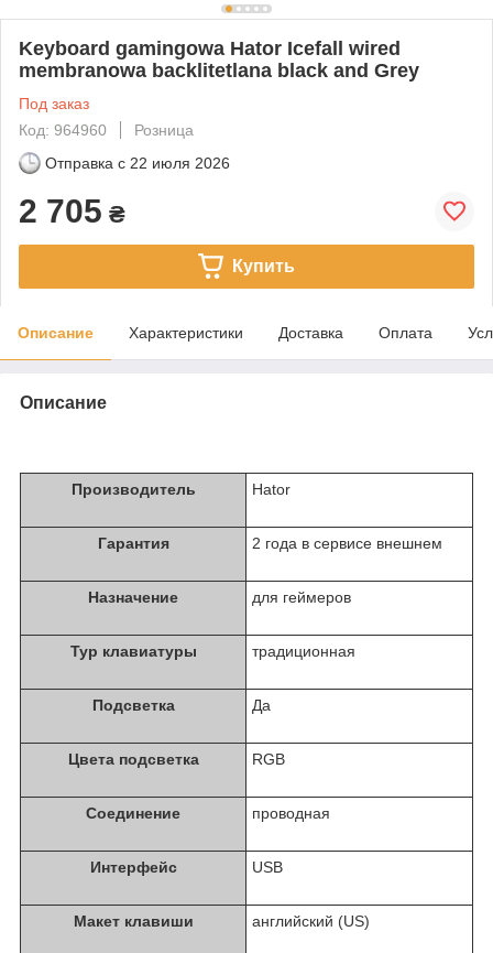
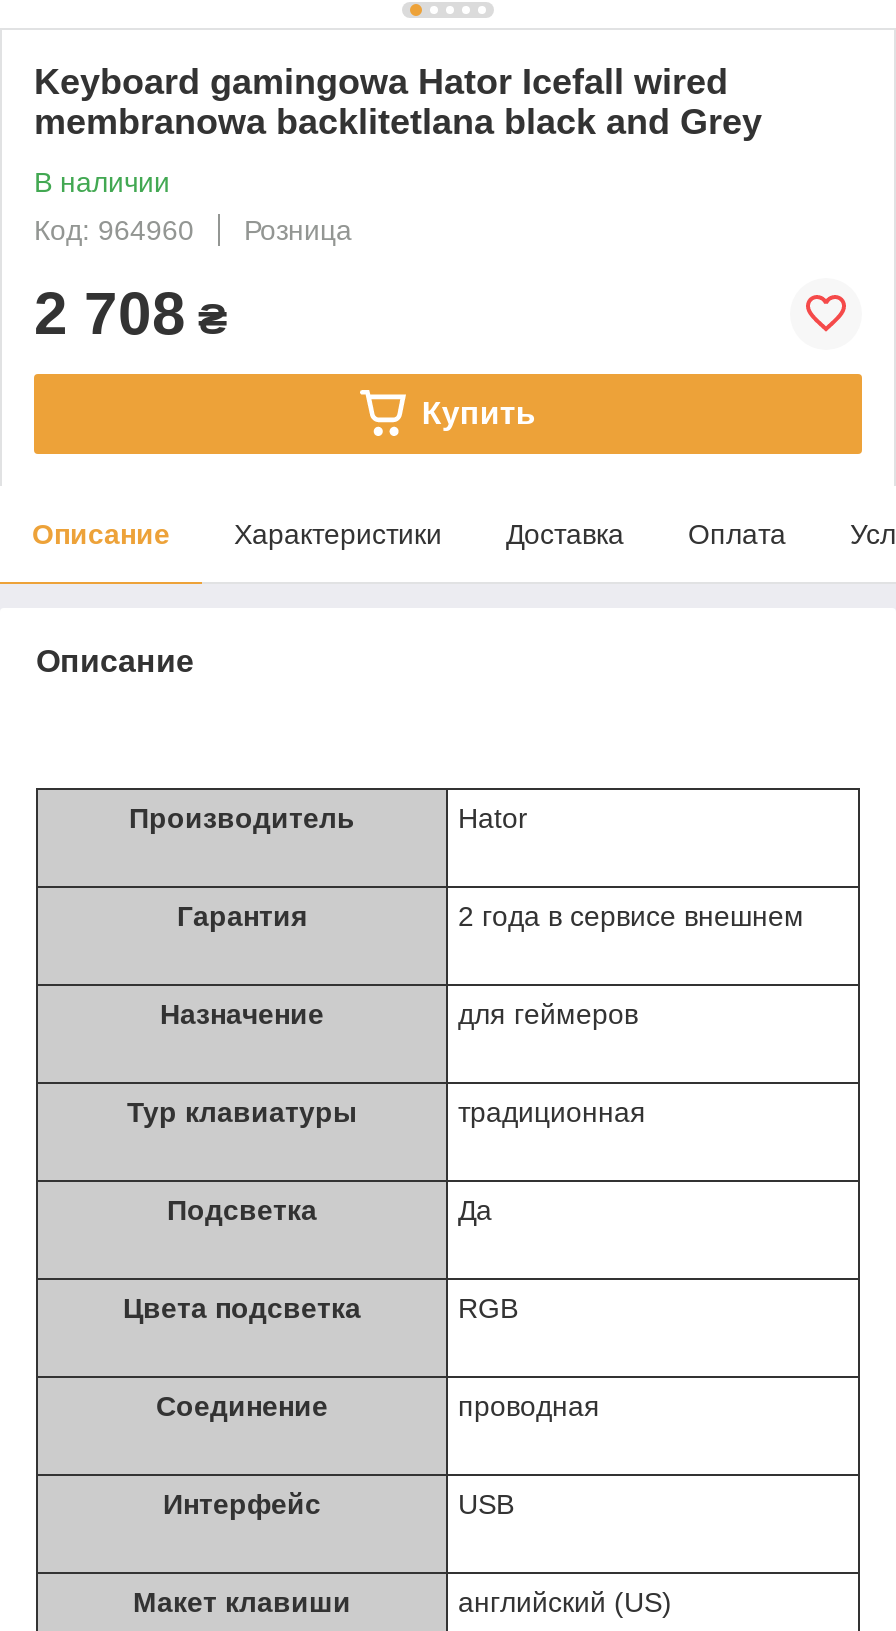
[19,95,89,112] Под заказ -> [34,166,170,198] В наличии
[19,154,230,229] Отправка с 22 июля 2026 | 2 705 ₴ -> [34,280,228,346] 2 708 ₴

